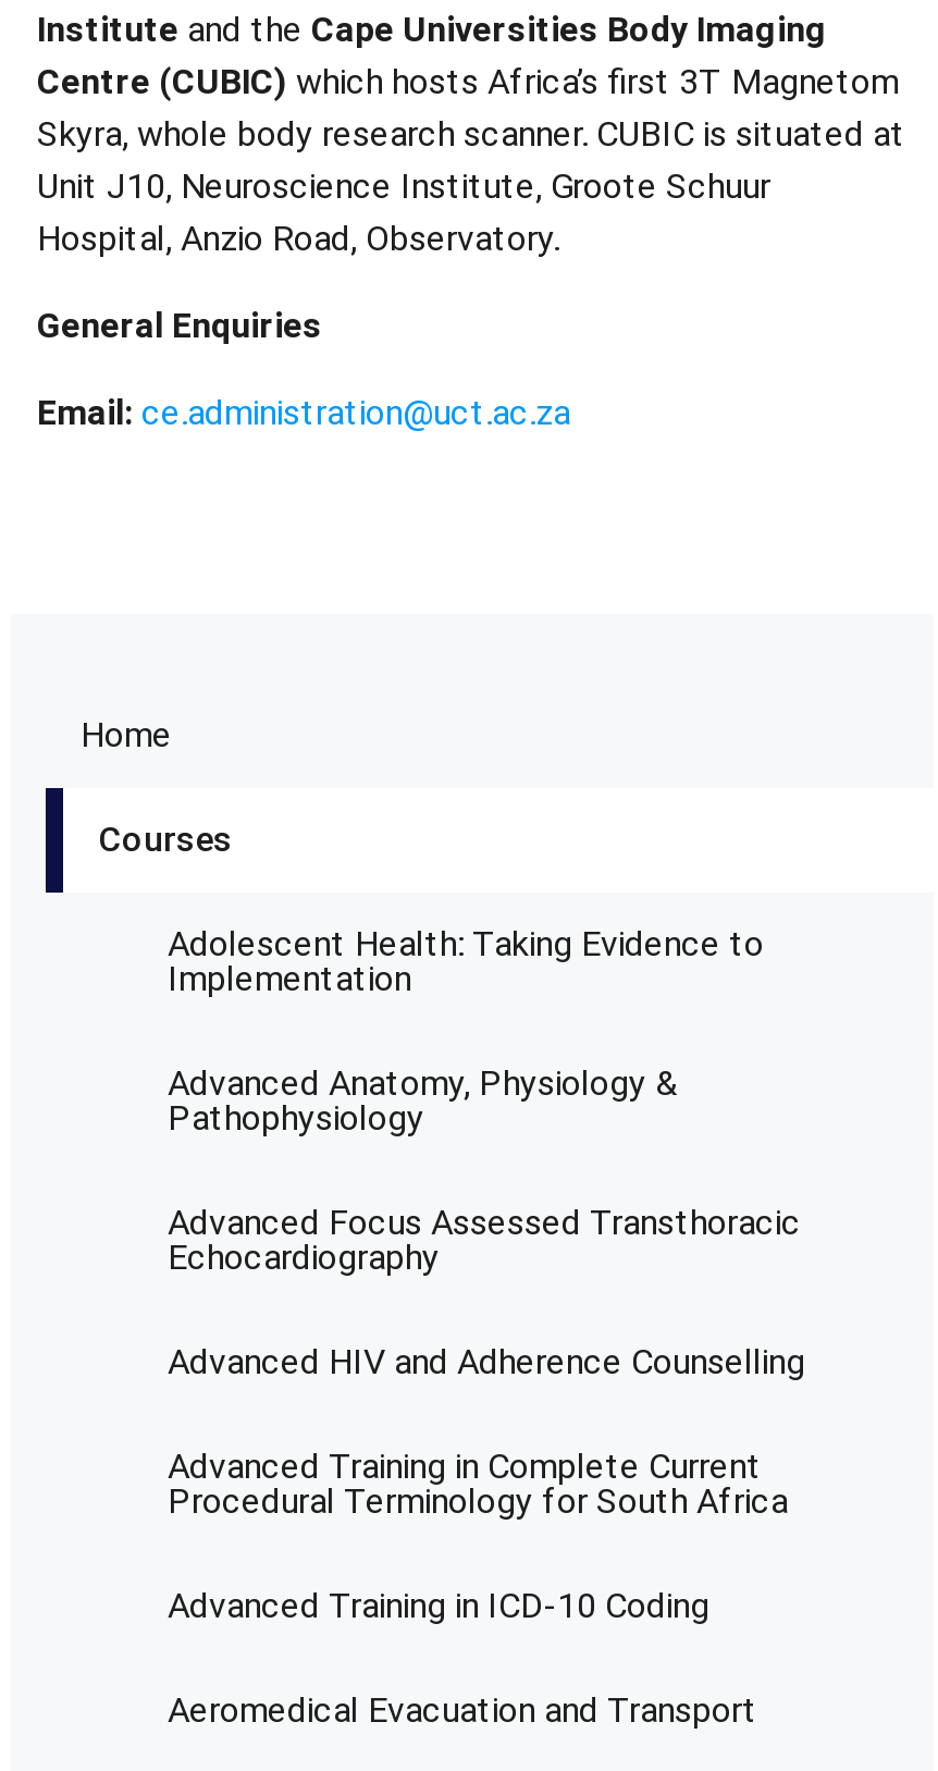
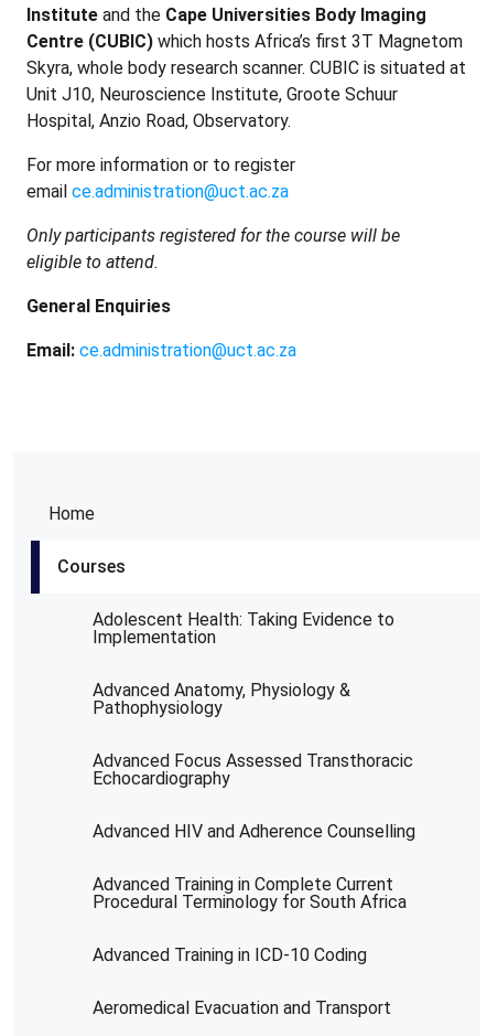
none -> [26,154,400,273] For more information or to register | email ce.administration@uct.ac.za | Only participants registered for the course will be | eligible to attend.

